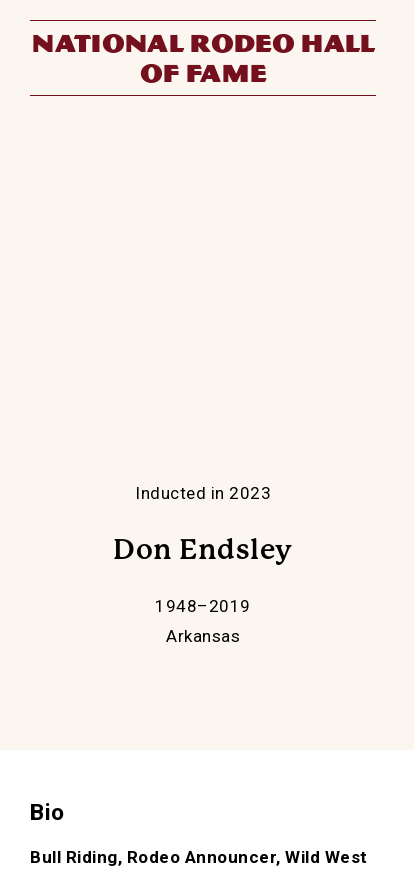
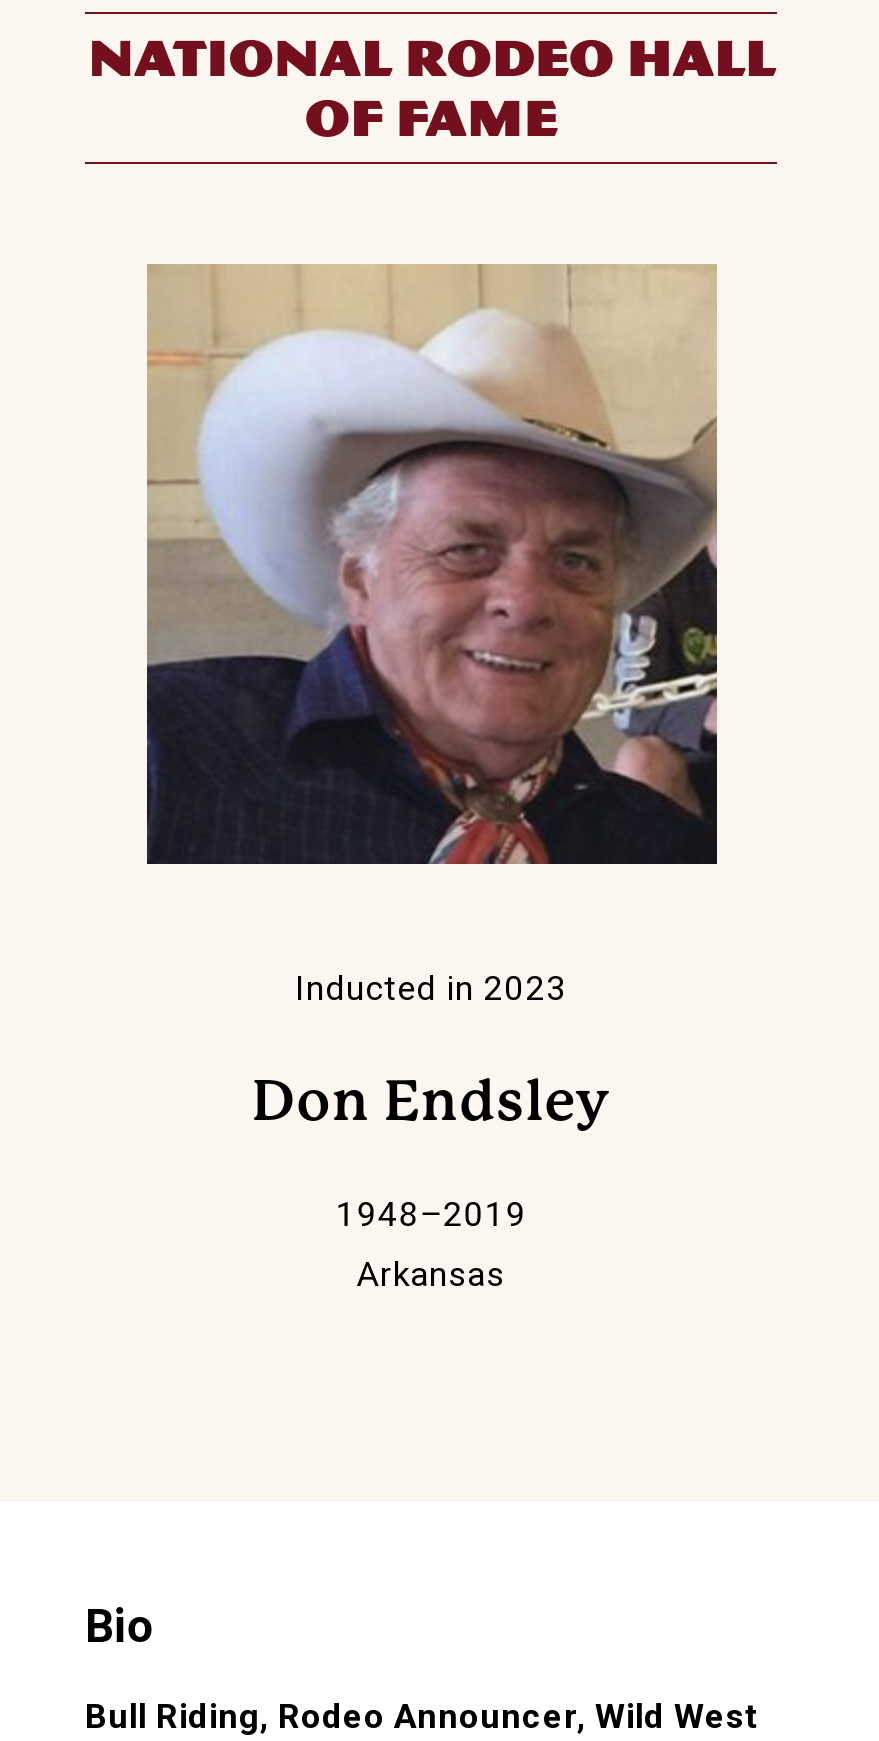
none -> [145,263,719,867] [image]

